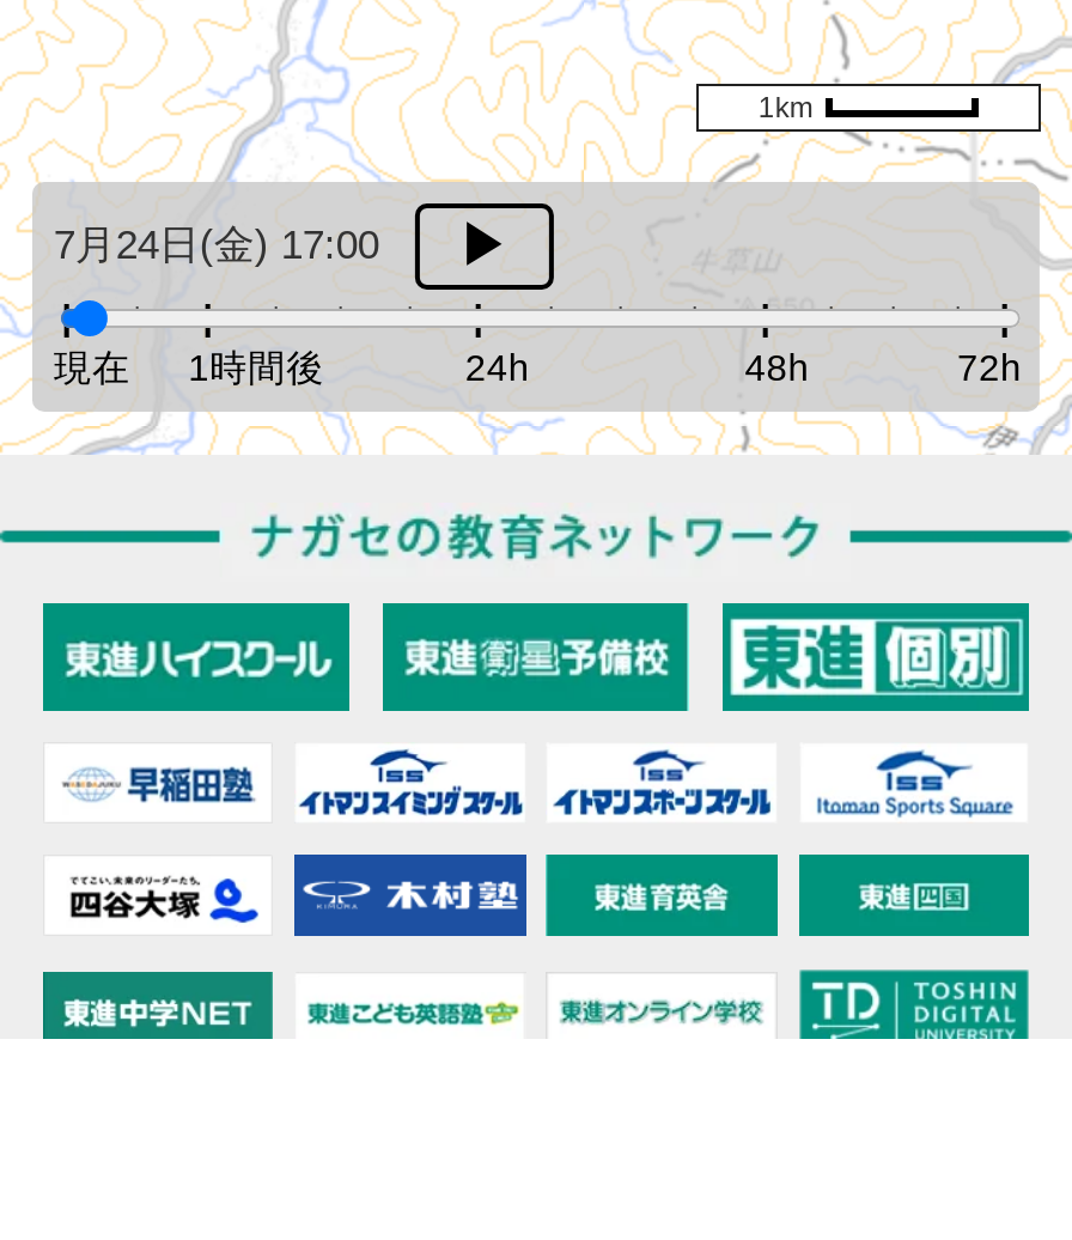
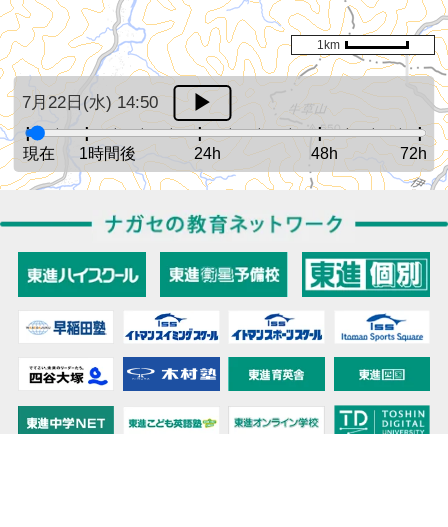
[54,222,379,267] 7月24日(金) 17:00 -> [22,93,158,112] 7月22日(水) 14:50

